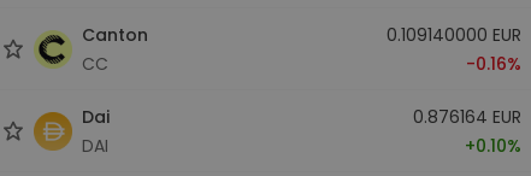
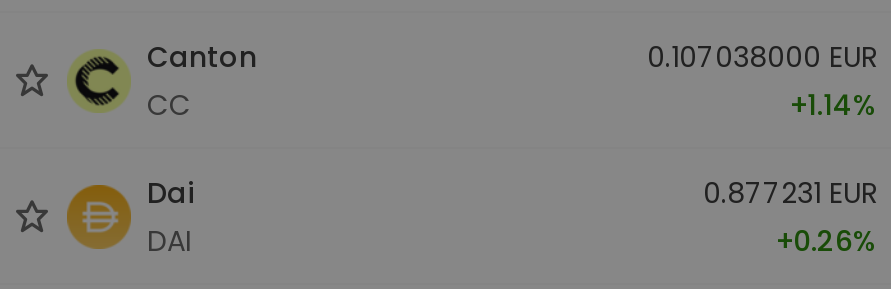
[387,22,521,46] 0.109140000 EUR -> [647,36,877,76] 0.107038000 EUR
[466,51,521,75] -0.16% -> [789,84,877,124] +1.14%
[413,104,521,128] 0.876164 EUR -> [703,172,877,212] 0.877231 EUR
[465,133,521,157] +0.10% -> [775,220,877,260] +0.26%

